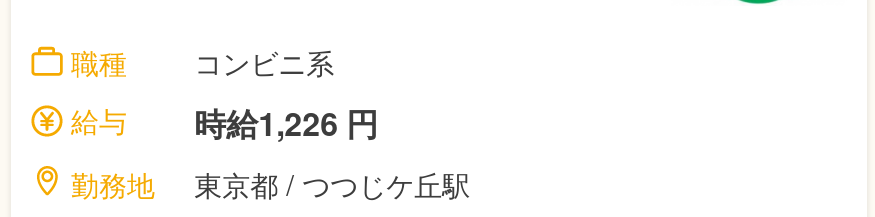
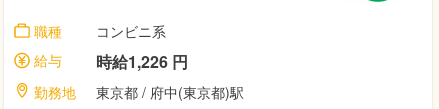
[194,164,470,204] 東京都 / つつじケ丘駅 -> [96,82,244,102] 東京都 / 府中(東京都)駅

